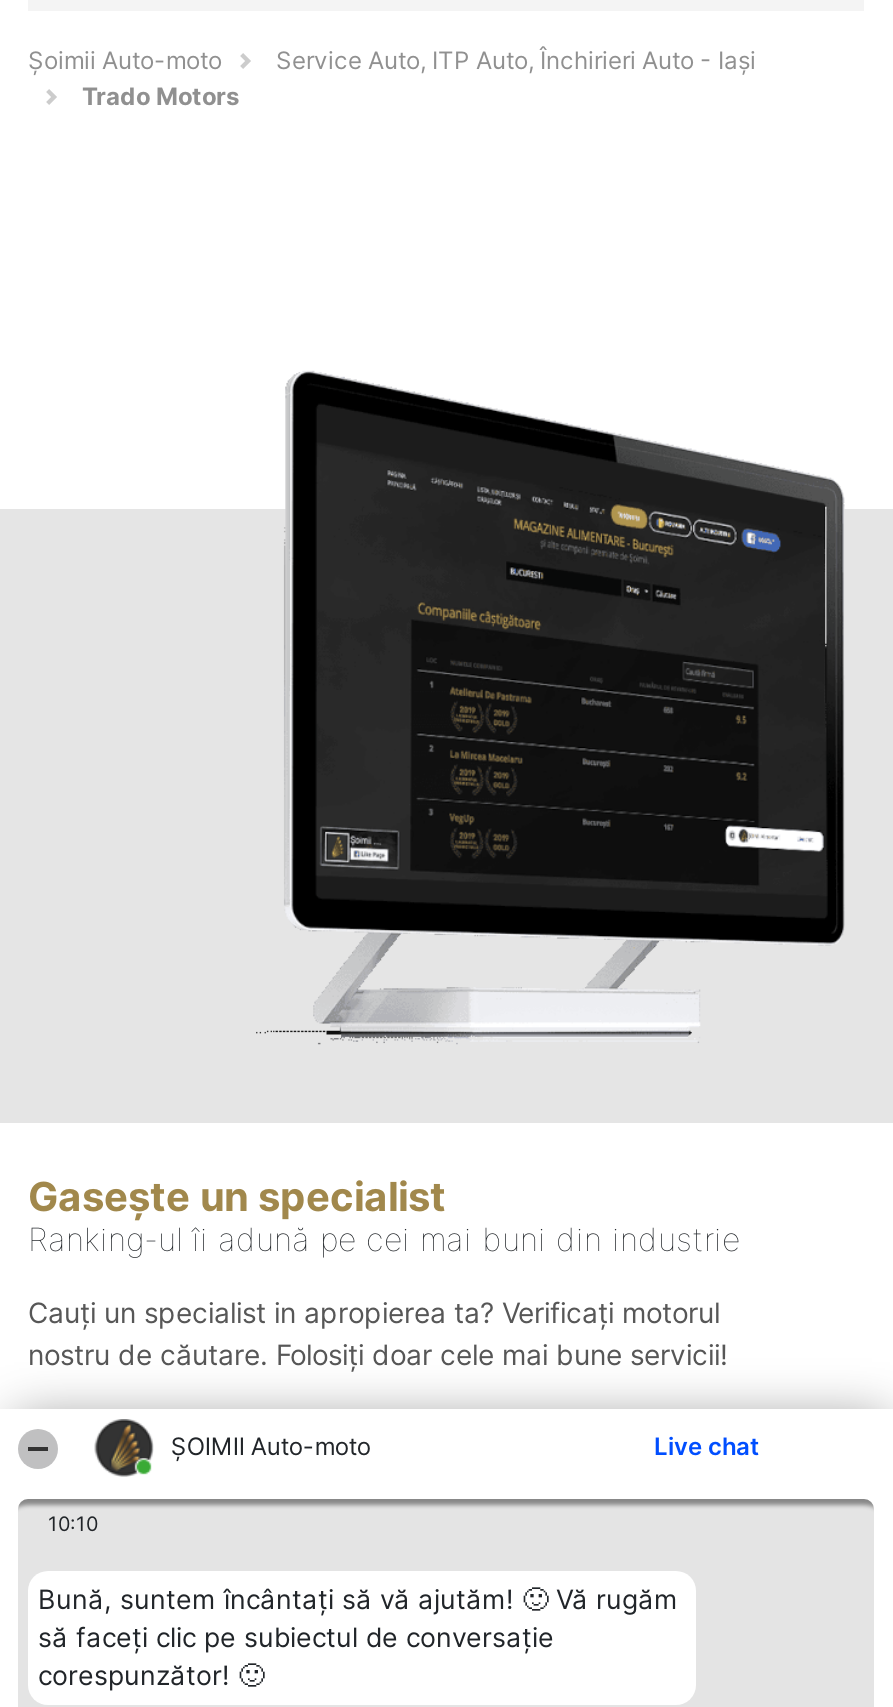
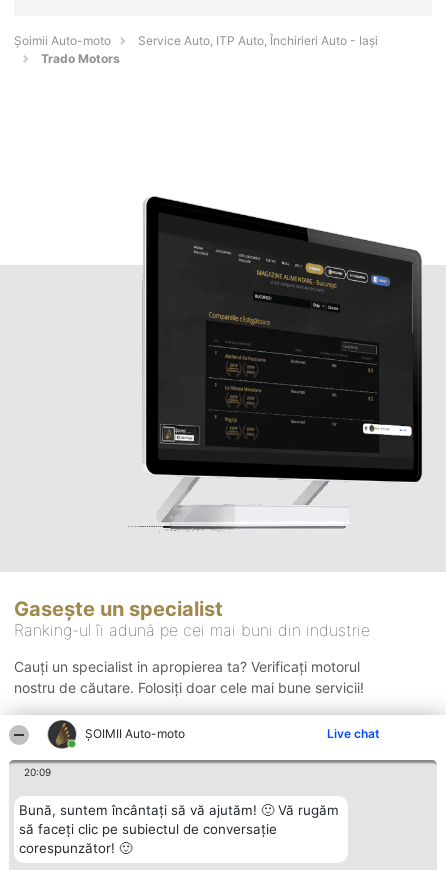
[48,1511,98,1535] 10:10 -> [24,766,51,778] 20:09

